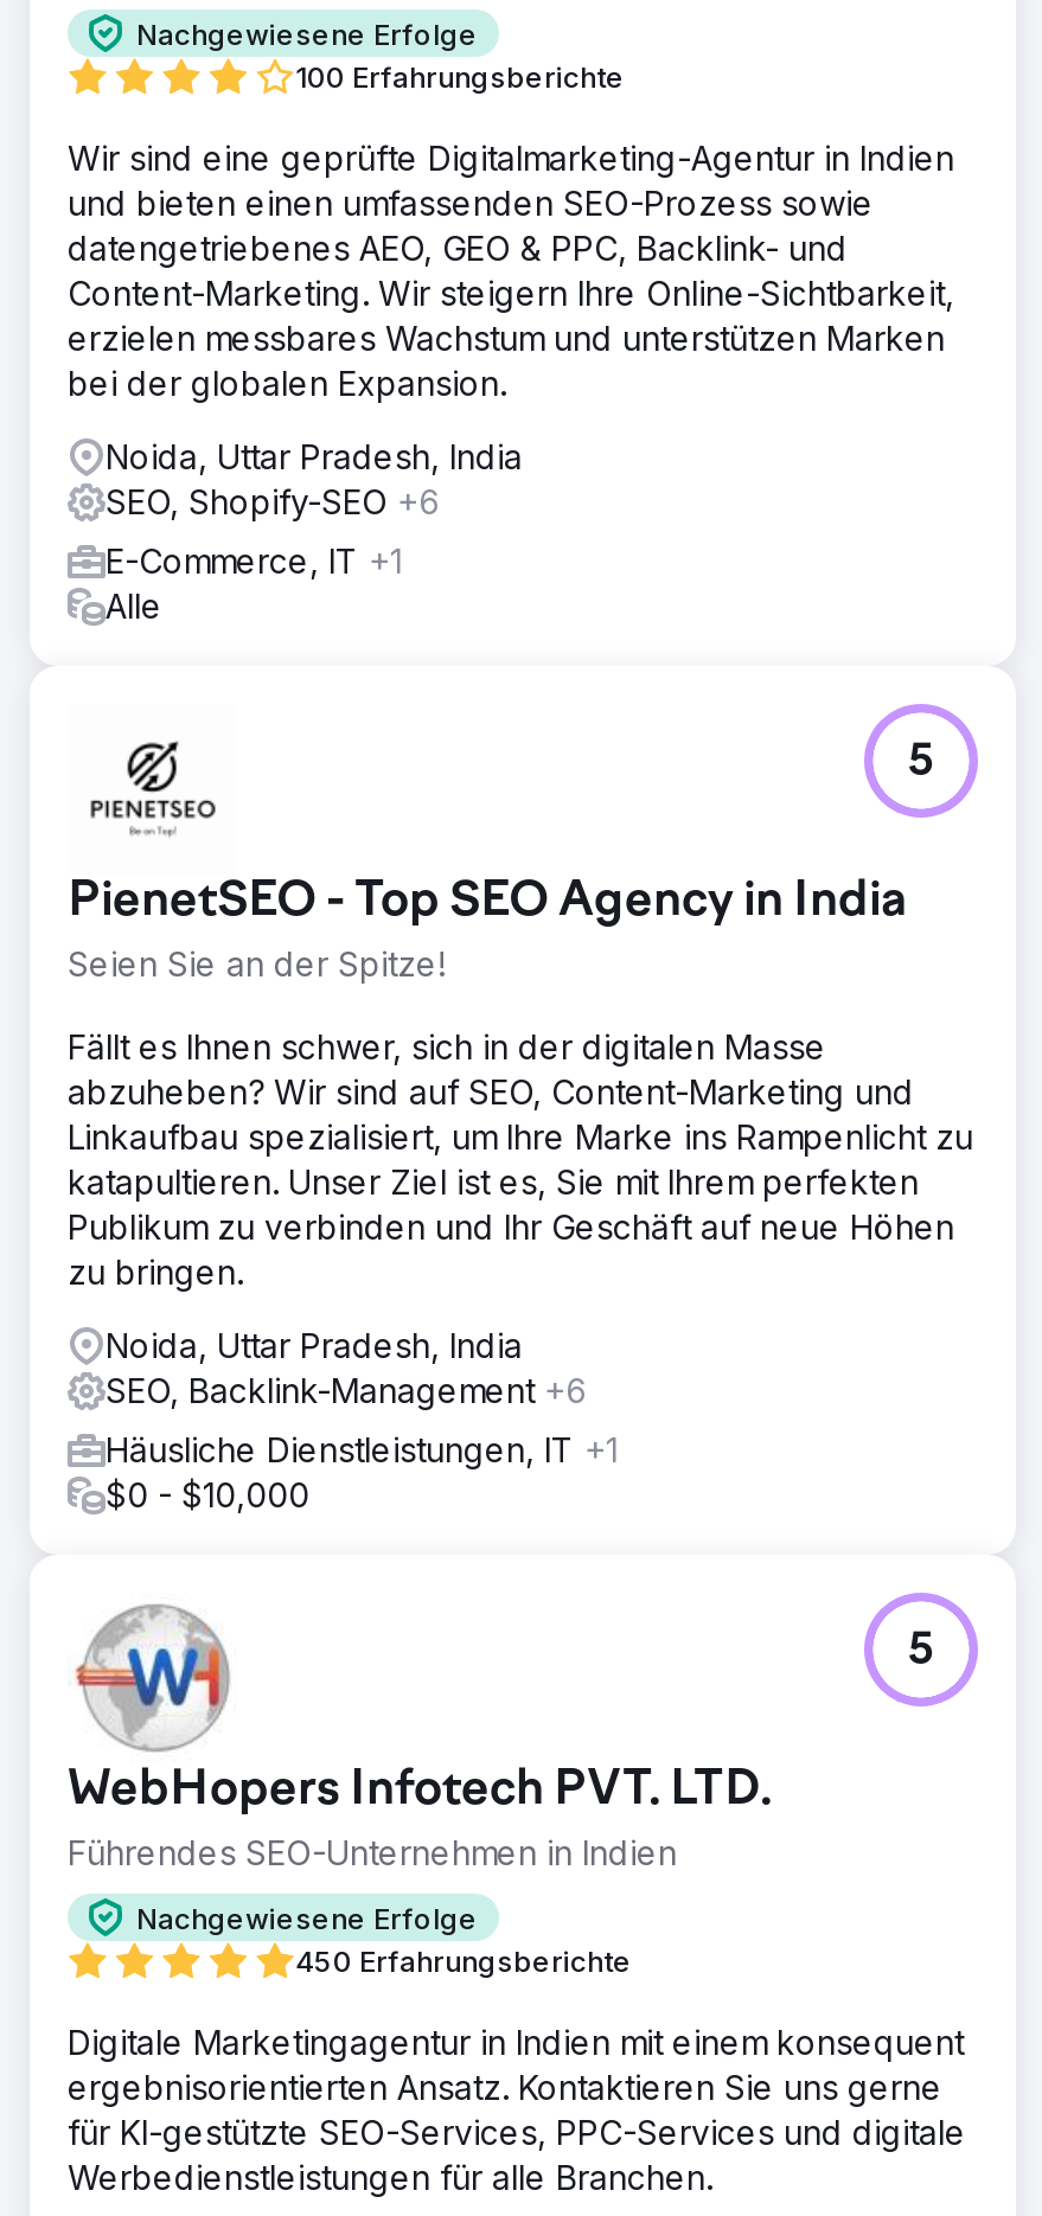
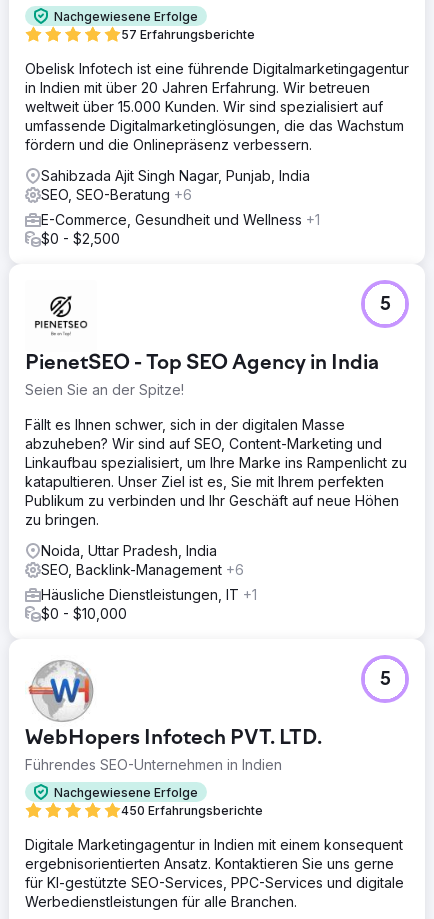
[295,59,625,95] 100 Erfahrungsberichte -> [121,27,255,42] 57 Erfahrungsberichte
[68,137,954,403] Wir sind eine geprüfte Digitalmarketing-Agentur in Indien | und bieten einen umfassenden SEO-Prozess sowie | datengetriebenes AEO, GEO & PPC, Backlink- und | Content-Marketing. Wir steigern Ihre Online-Sichtbarkeit, | erzielen messbares Wachstum und unterstützen Marken | bei der globalen Expansion. -> [25,60,409,153] Obelisk Infotech ist eine führende Digitalmarketingagentur | in Indien mit über 20 Jahren Erfahrung. Wir betreuen | weltweit über 15.000 Kunden. Wir sind spezialisiert auf | umfassende Digitalmarketinglösungen, die das Wachstum | fördern und die Onlinepräsenz verbessern.
[106,436,523,521] Noida, Uttar Pradesh, India | SEO, Shopify-SEO +6 -> [41,167,310,203] Sahibzada Ajit Singh Nagar, Punjab, India | SEO, SEO-Beratung +6
[106,540,402,626] E-Commerce, IT +1 | Alle -> [41,211,320,247] E-Commerce, Gesundheit und Wellness +1 | $0 - $2,500

